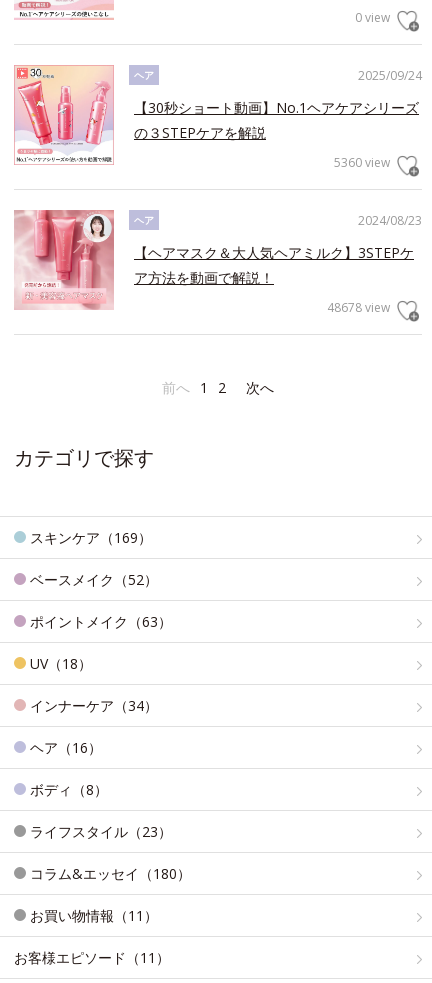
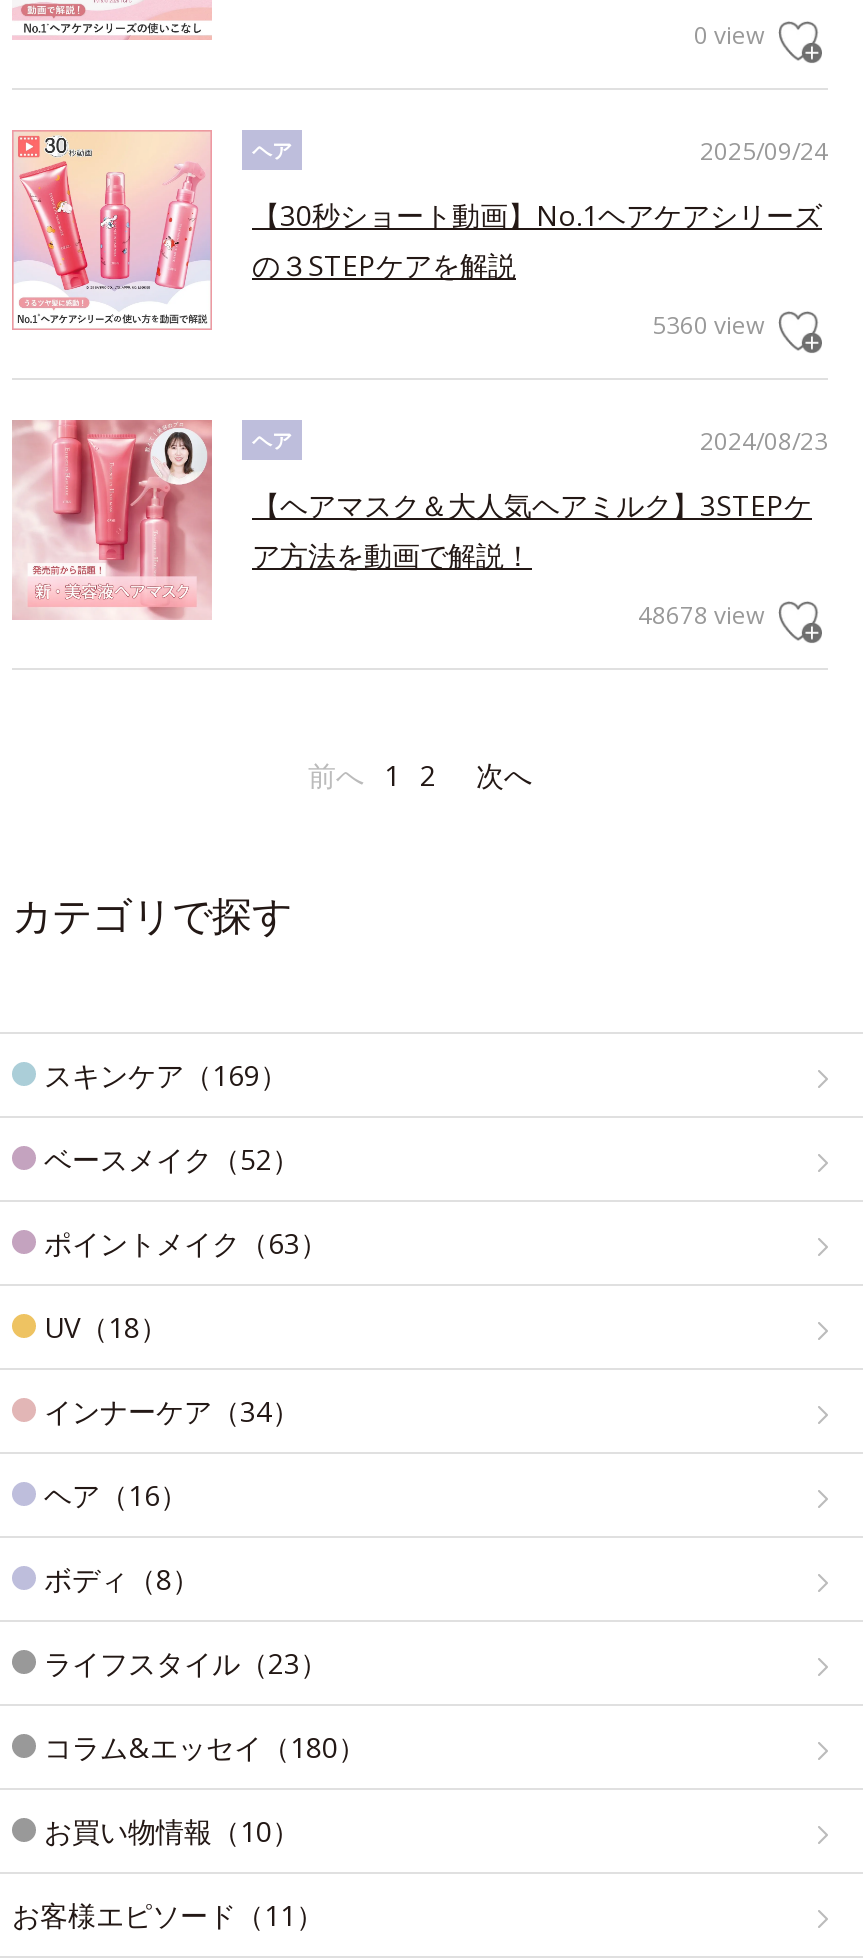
[30,906,158,925] お買い物情報（11） -> [44,1812,300,1850] お買い物情報（10）

